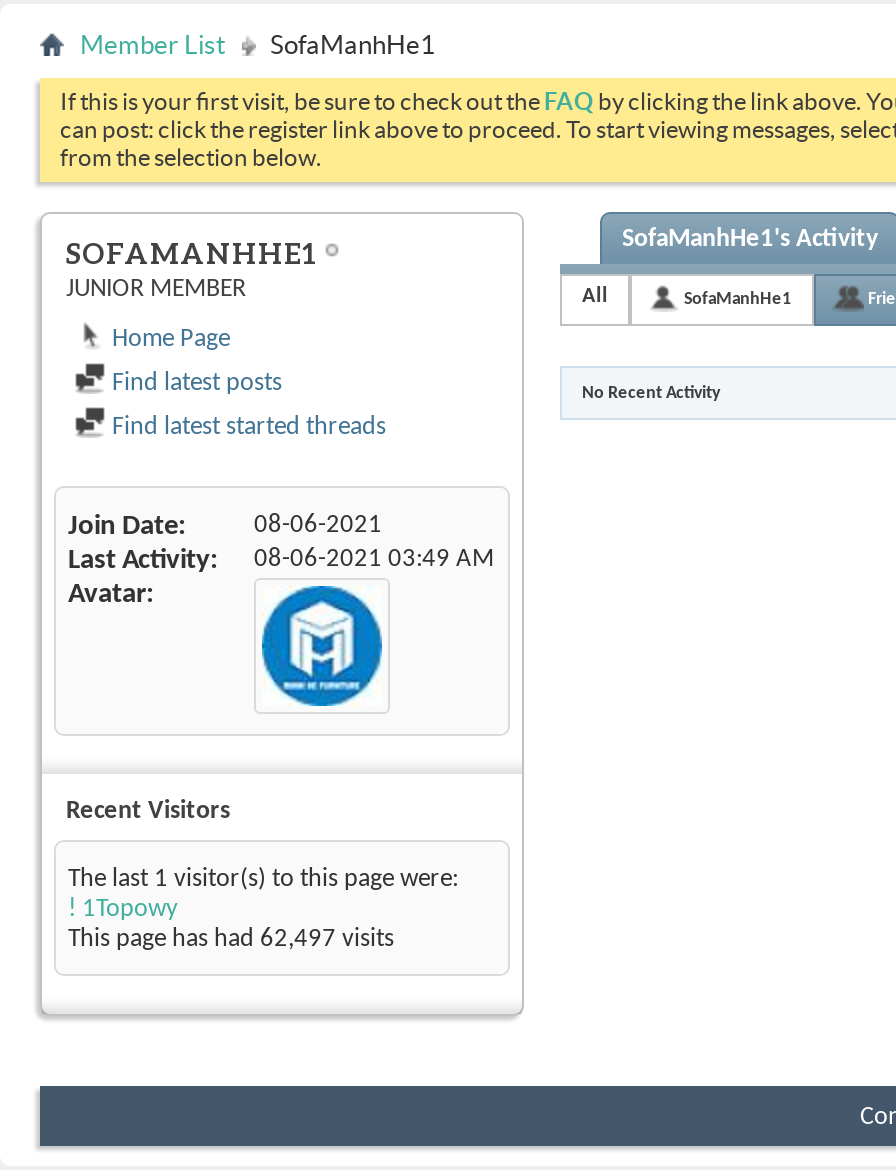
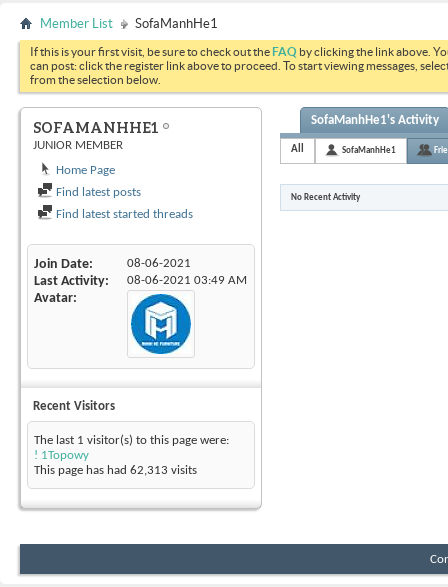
[68,927,394,953] This page has had 62,497 visits -> [34,464,197,477] This page has had 62,313 visits

